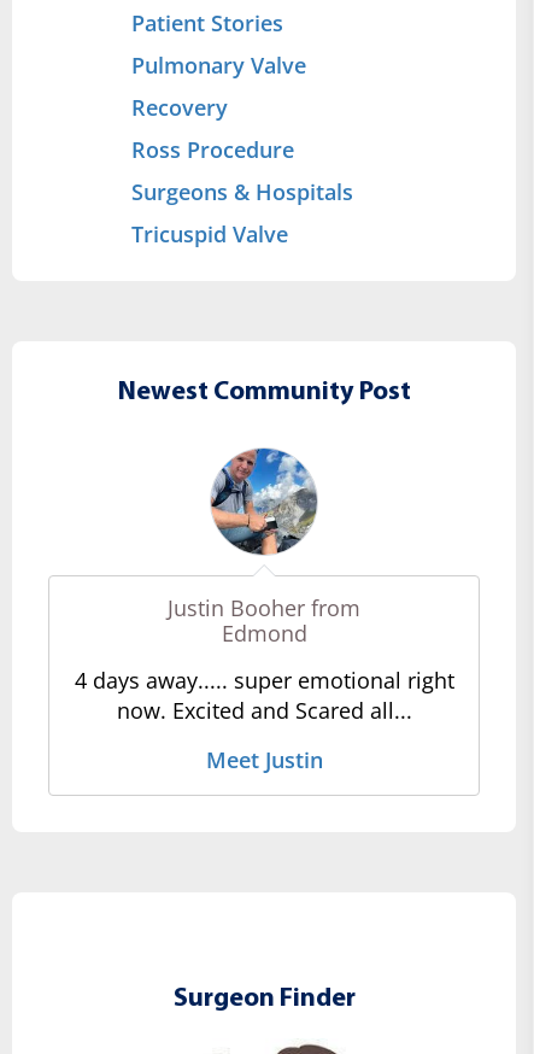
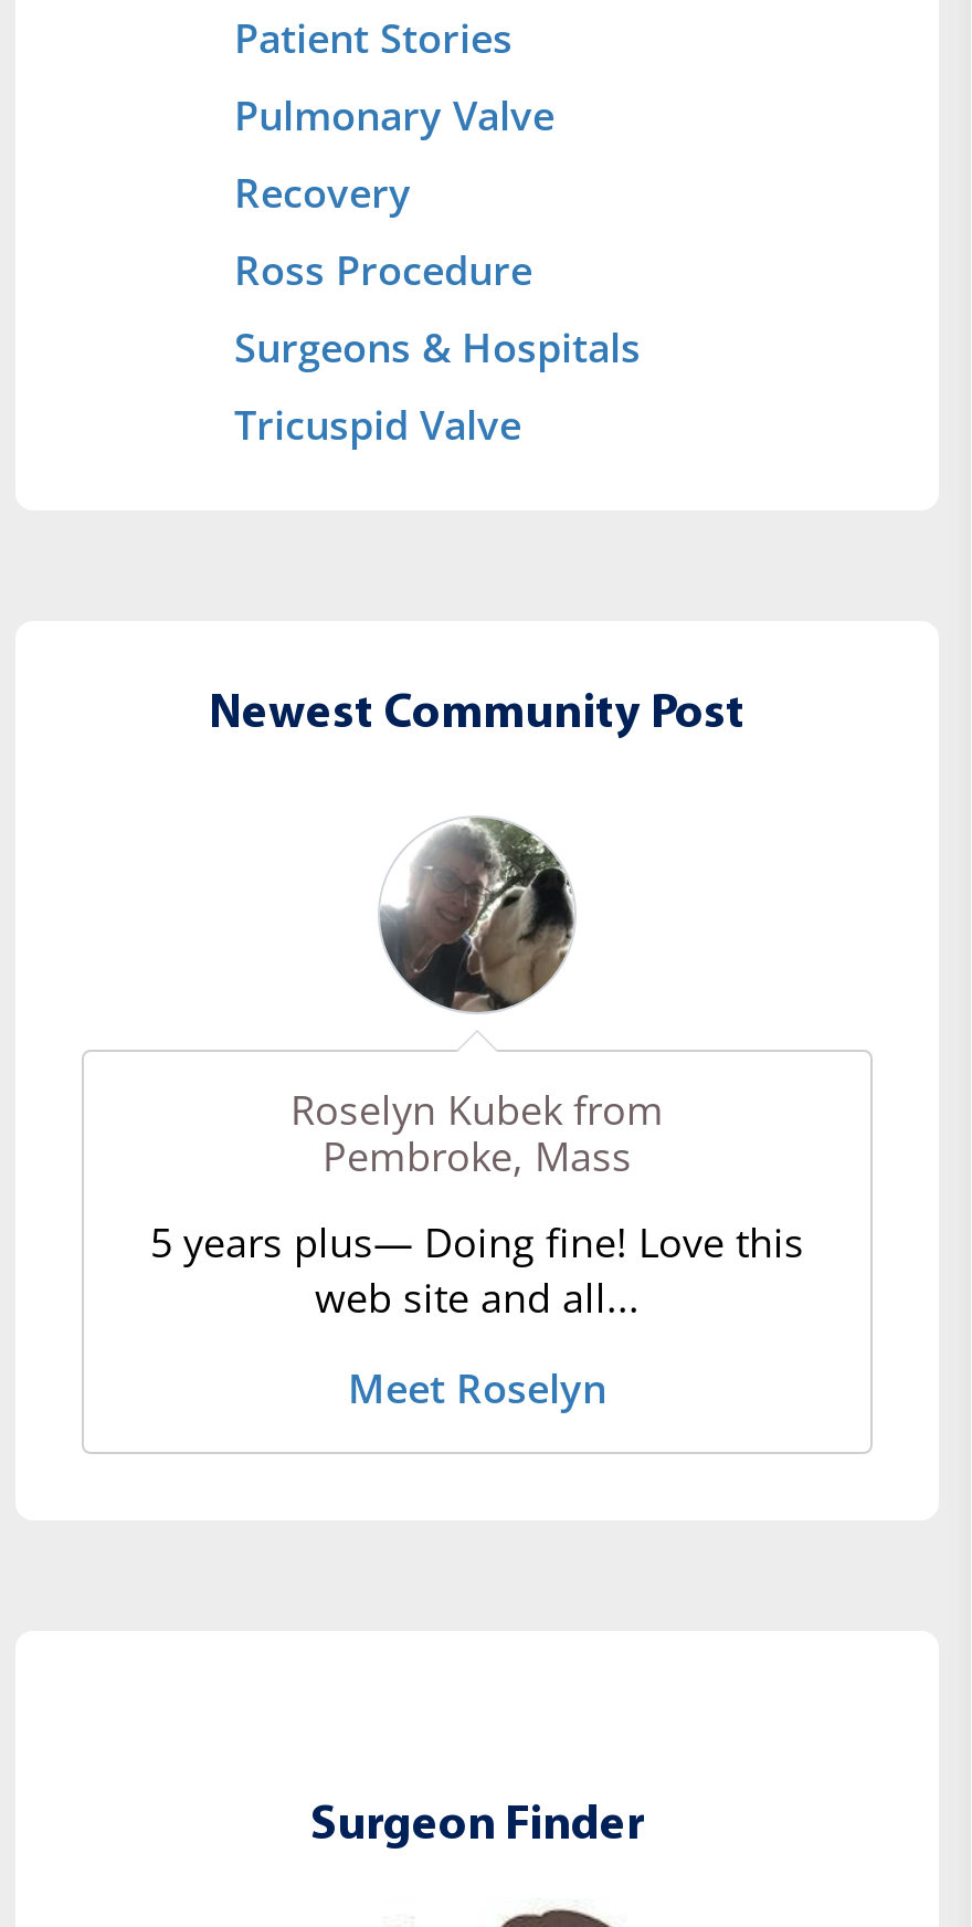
[168,447,360,648] [image] | Justin Booher from | Edmond -> [290,815,664,1183] [image] | Roselyn Kubek from | Pembroke, Mass
[74,666,454,725] 4 days away..... super emotional right | now. Excited and Scared all... -> [150,1216,804,1324] 5 years plus— Doing fine! Love this | web site and all...
[206,746,322,774] Meet Justin -> [348,1362,606,1415] Meet Roselyn

